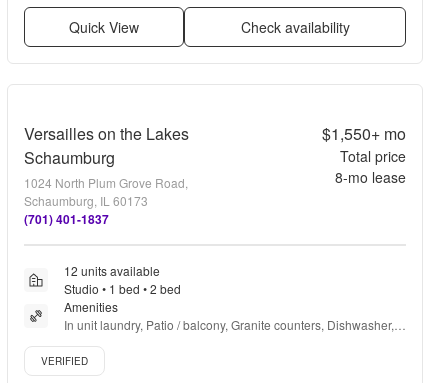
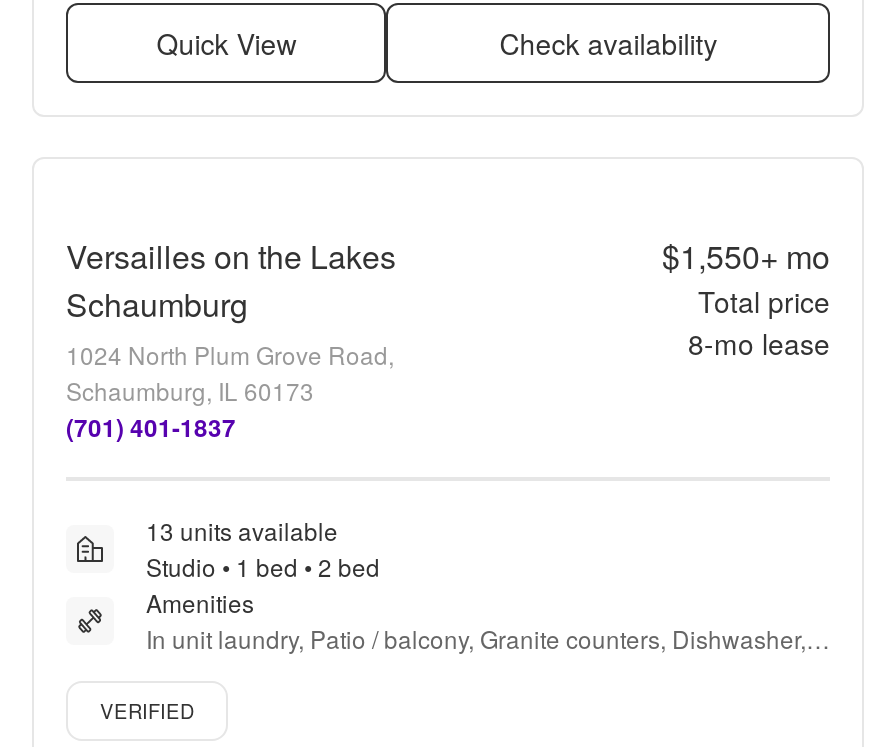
[64,262,160,279] 12 units available -> [146,513,338,547] 13 units available

